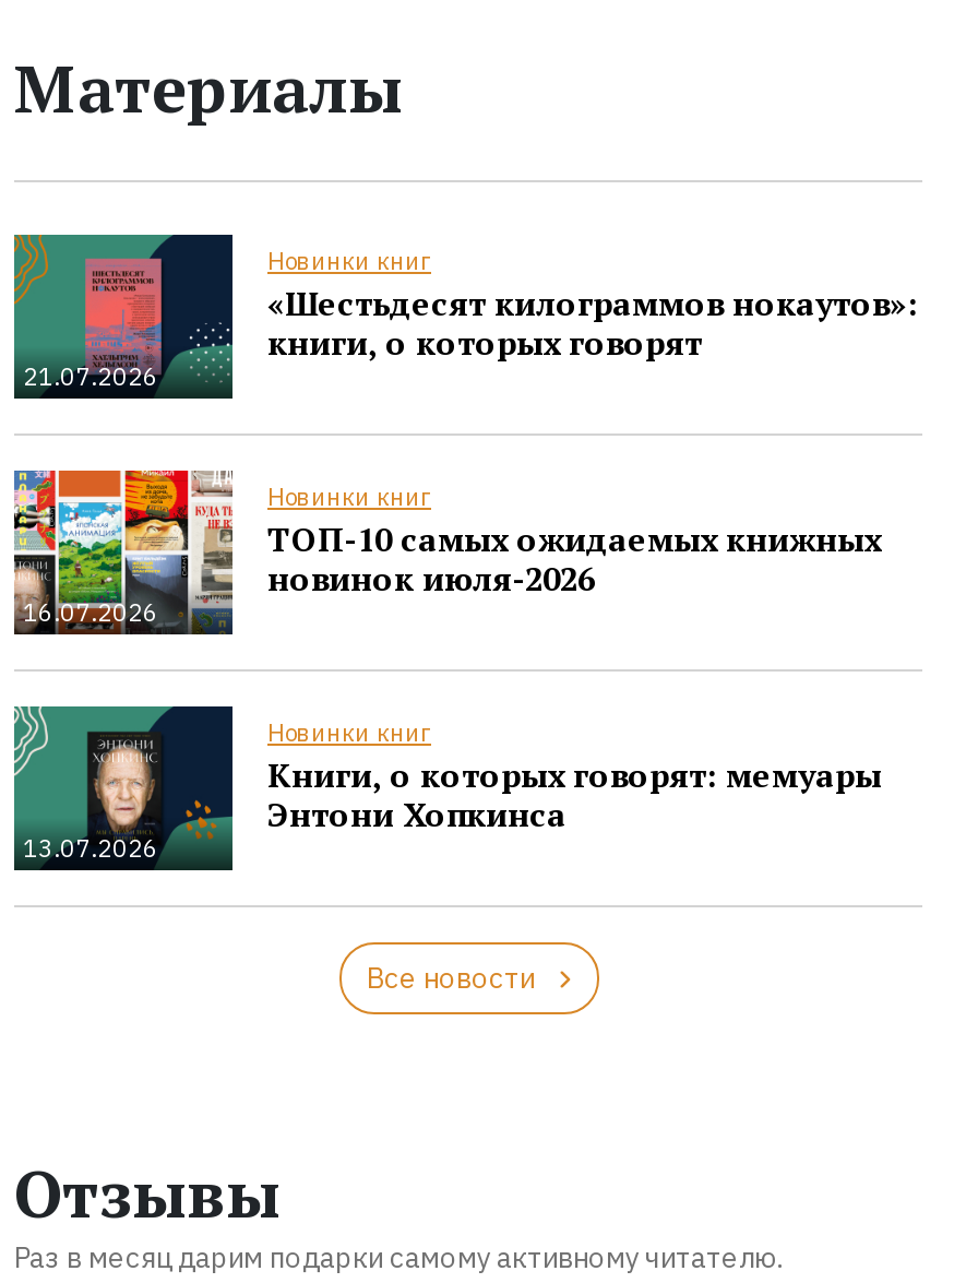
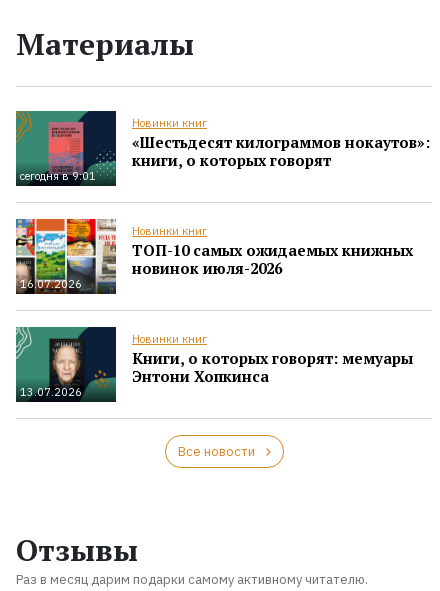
[23,361,158,391] 21.07.2026 -> [20,169,96,183] сегодня в 9:01

